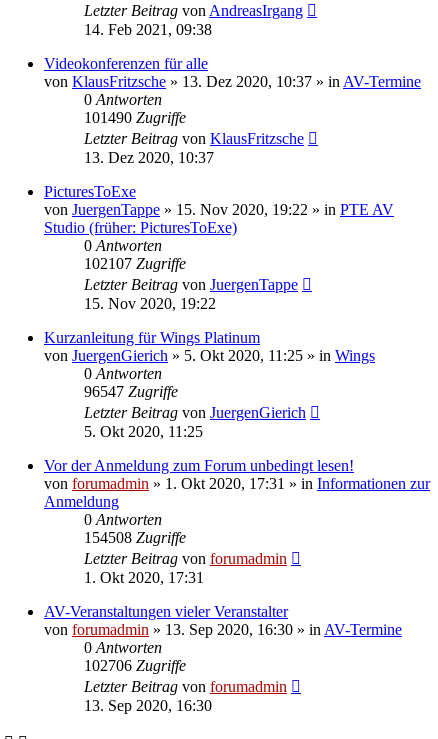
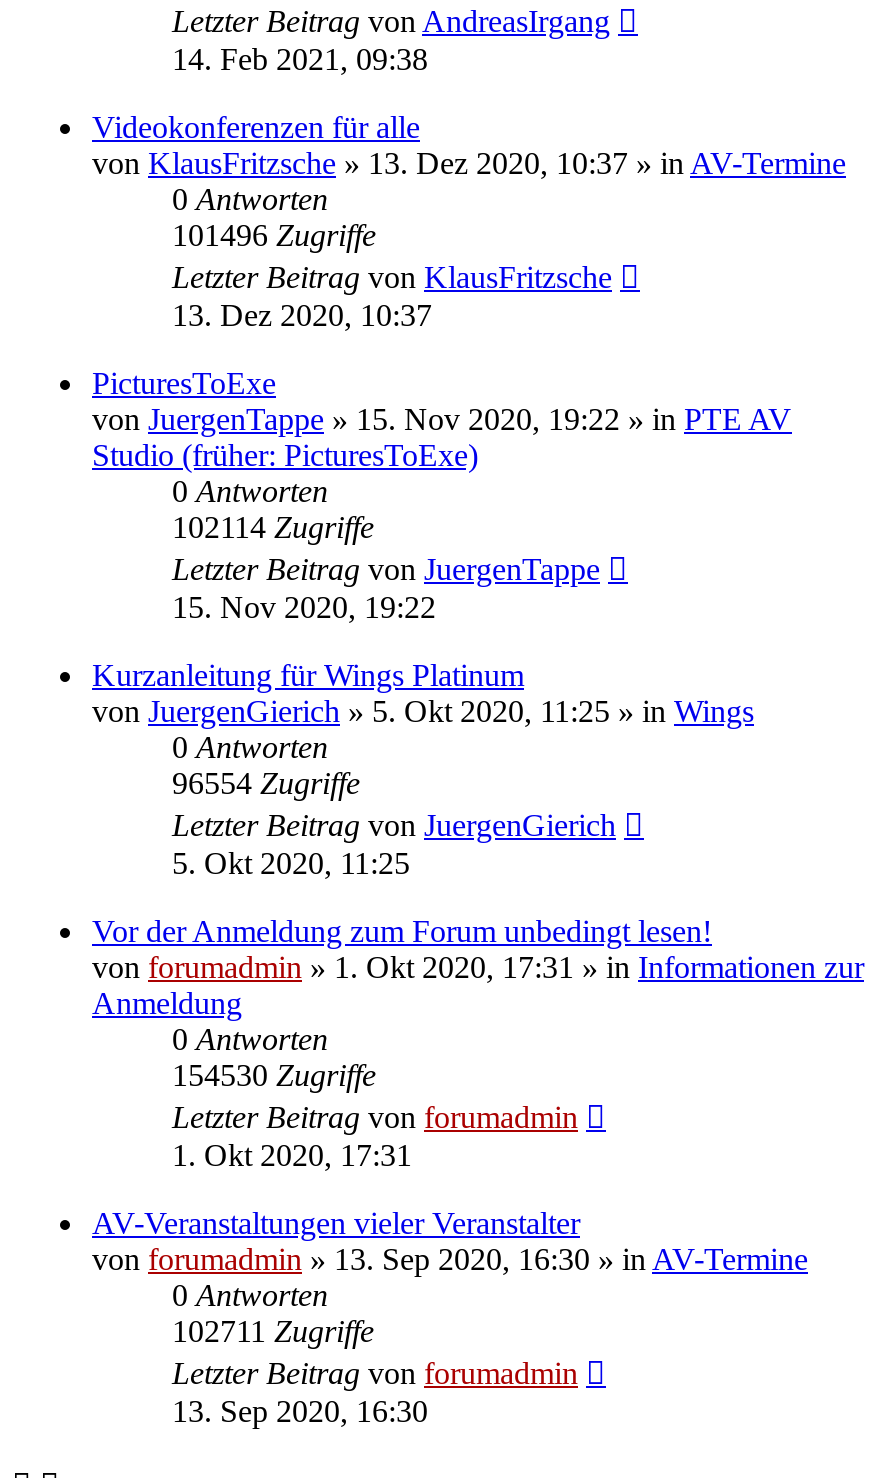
[84,109,186,126] 101490 Zugriffe -> [172,218,376,252] 101496 Zugriffe
[84,255,186,272] 102107 Zugriffe -> [172,510,374,544] 102114 Zugriffe
[84,383,178,400] 96547 Zugriffe -> [172,766,360,800] 96554 Zugriffe
[84,529,186,546] 154508 Zugriffe -> [172,1058,376,1092] 154530 Zugriffe
[84,657,186,674] 102706 Zugriffe -> [172,1314,374,1348] 102711 Zugriffe

